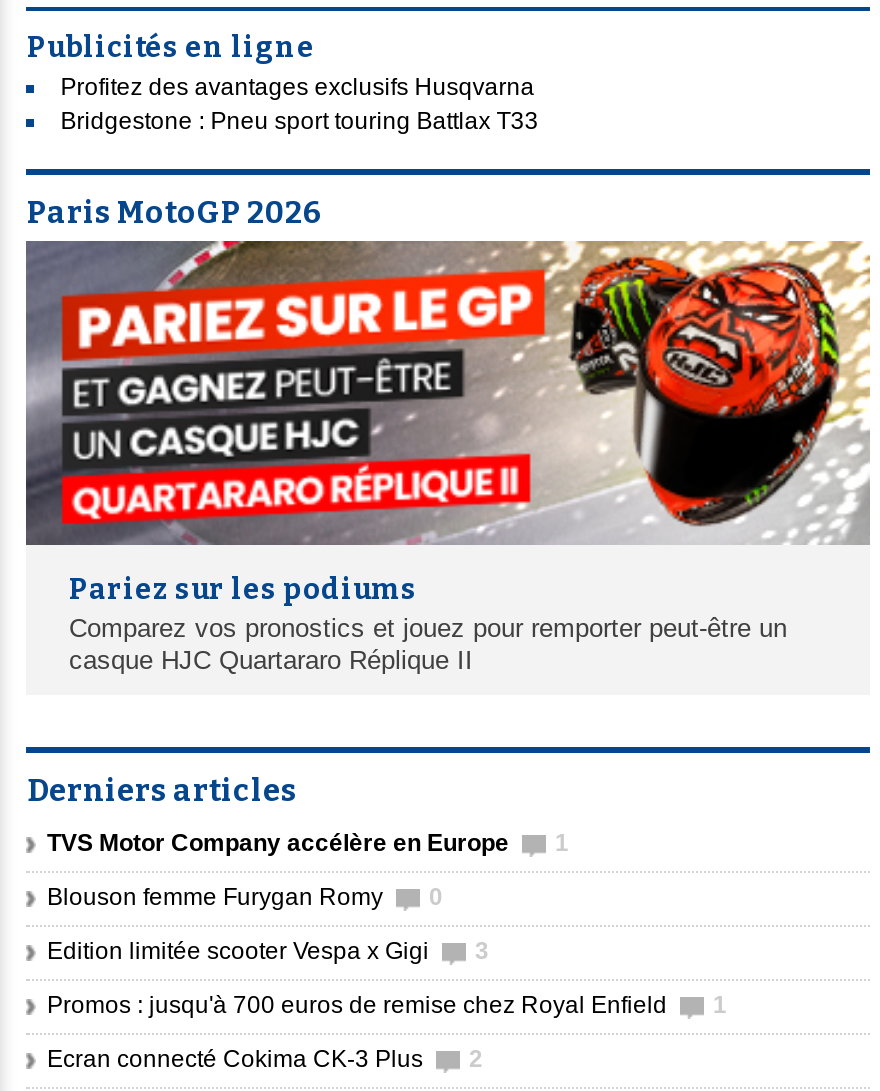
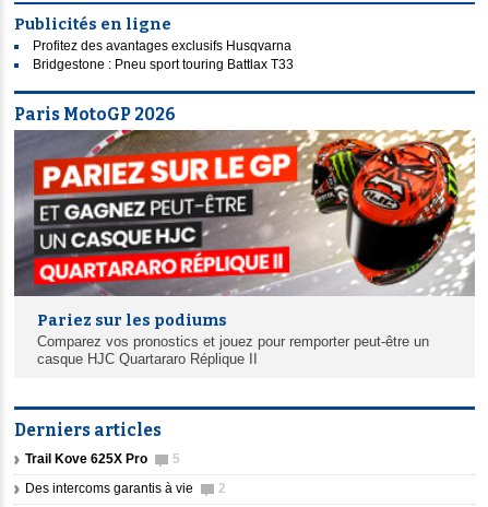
[47,828,727,1072] TVS Motor Company accélère en Europe | 1 | Blouson femme Furygan Romy | 0 | Edition limitée scooter Vespa x Gigi | 3 | Promos : jusqu'à 700 euros de remise chez Royal Enfield | 1 | Ecran connecté Cokima CK-3 Plus -> [26,451,197,496] Trail Kove 625X Pro | 5 | Des intercoms garantis à vie

